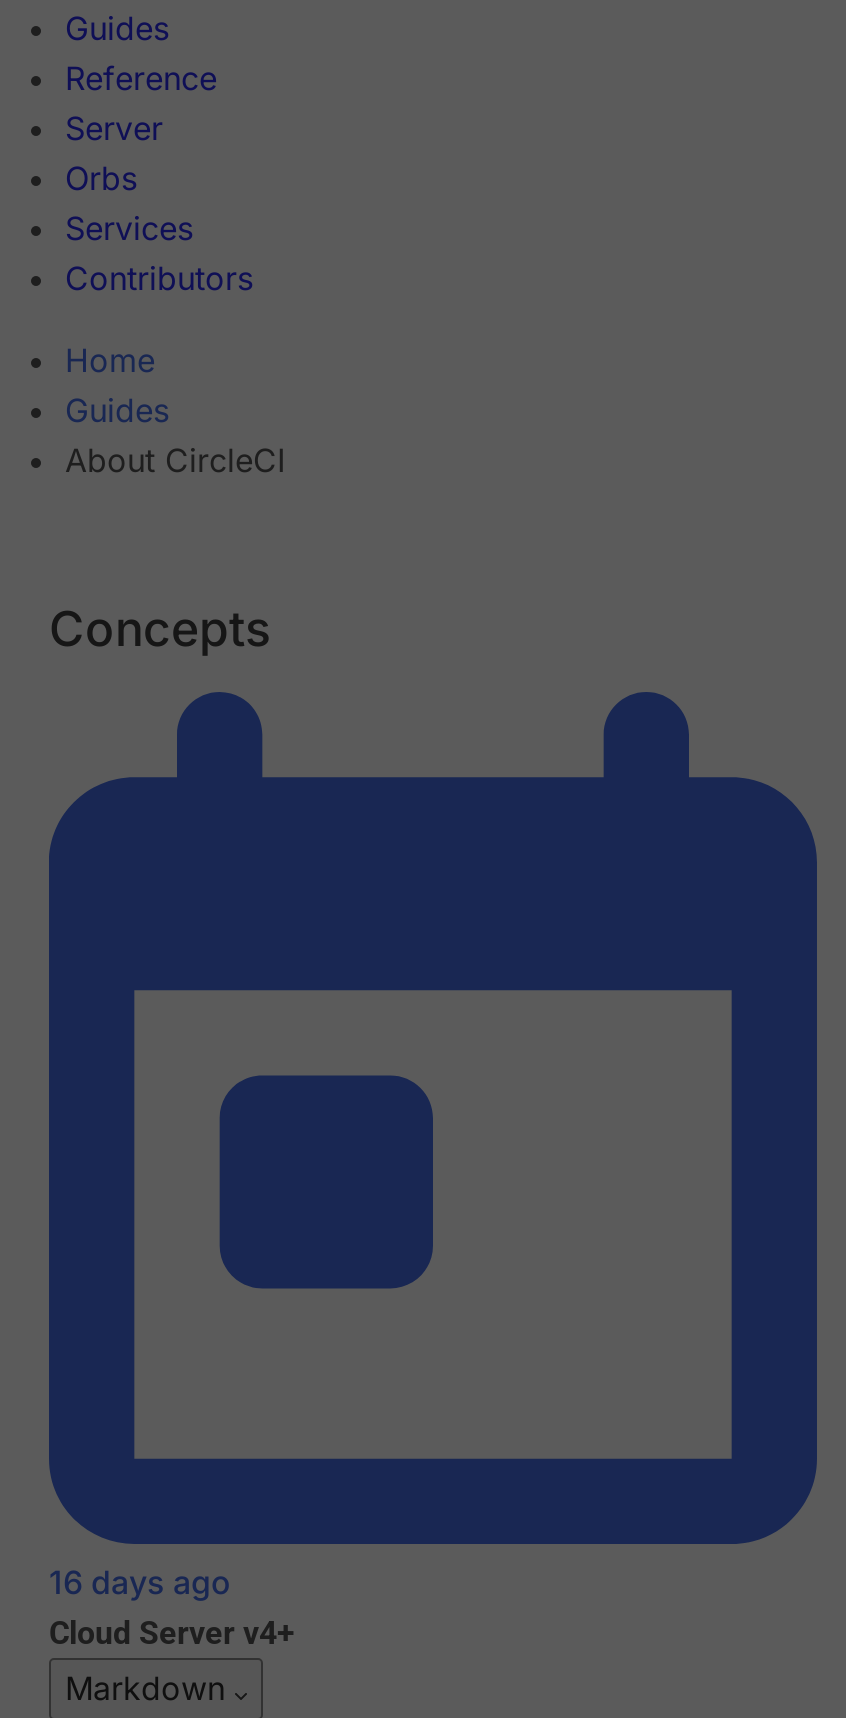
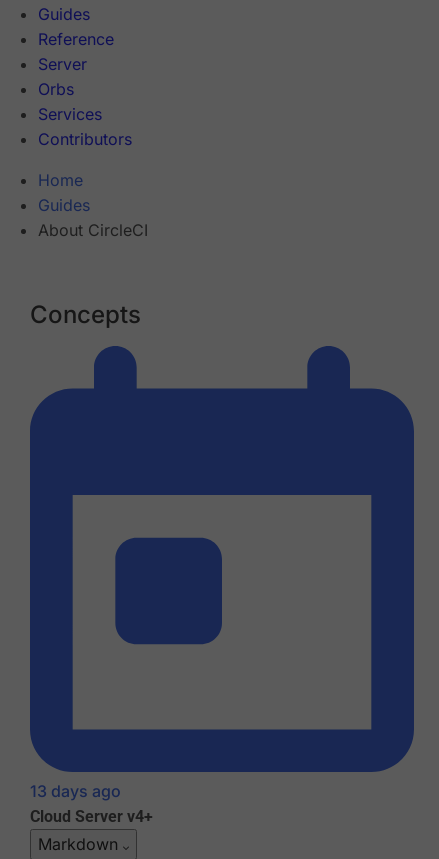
[49,1563,231,1603] 16 days ago -> [30,781,121,801] 13 days ago

